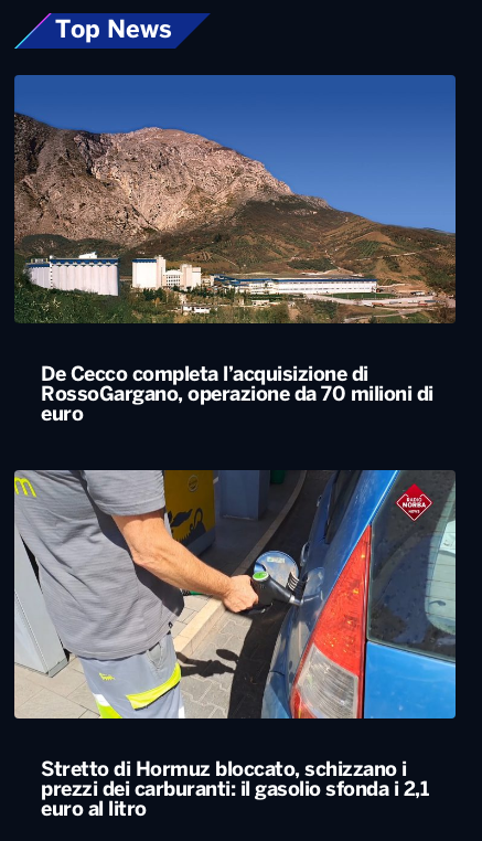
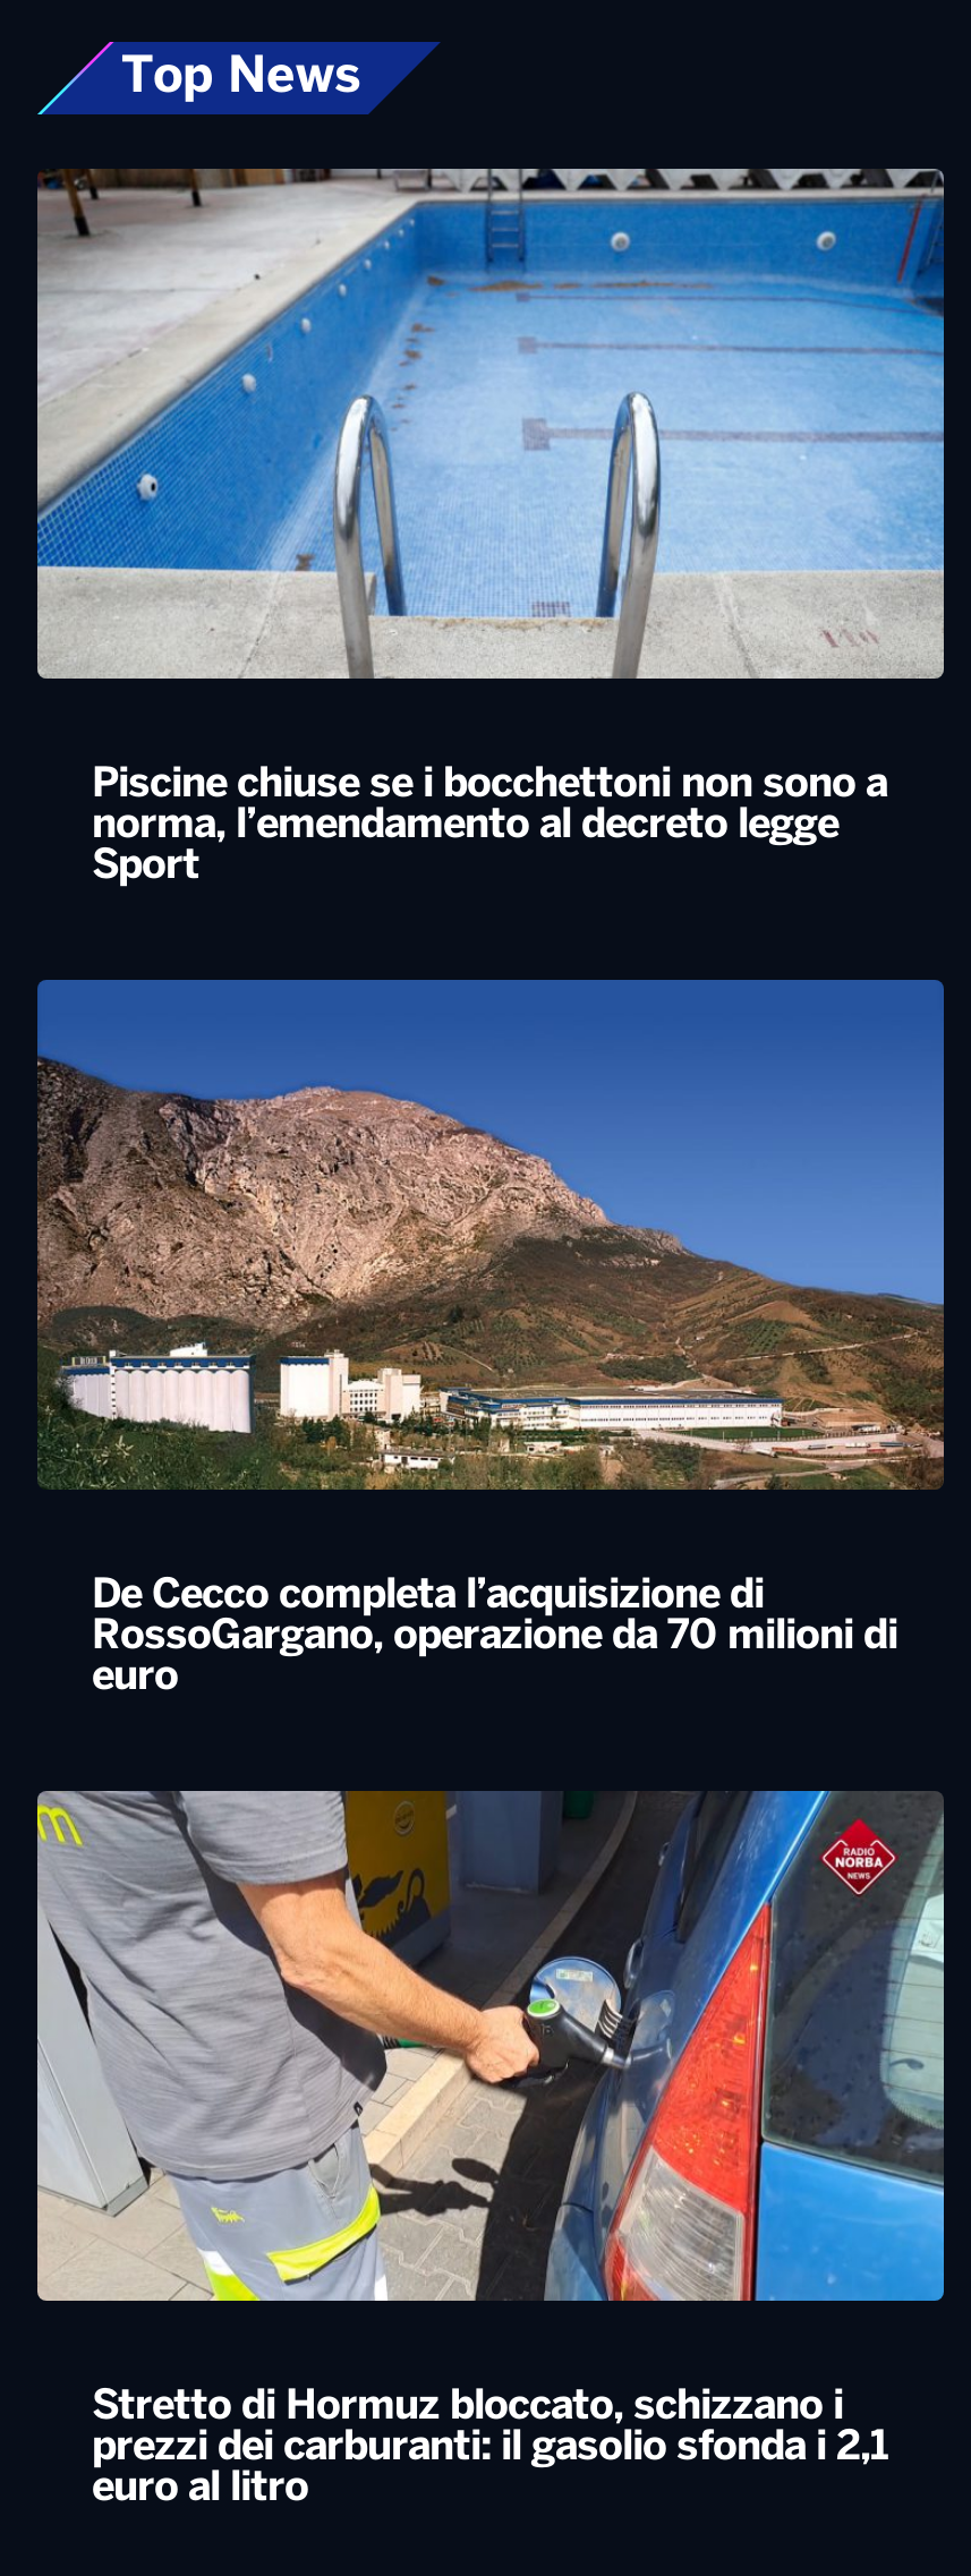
none -> [35,167,946,886] [image] | Piscine chiuse se i bocchettoni non sono a | norma, l’emendamento al decreto legge | Sport

